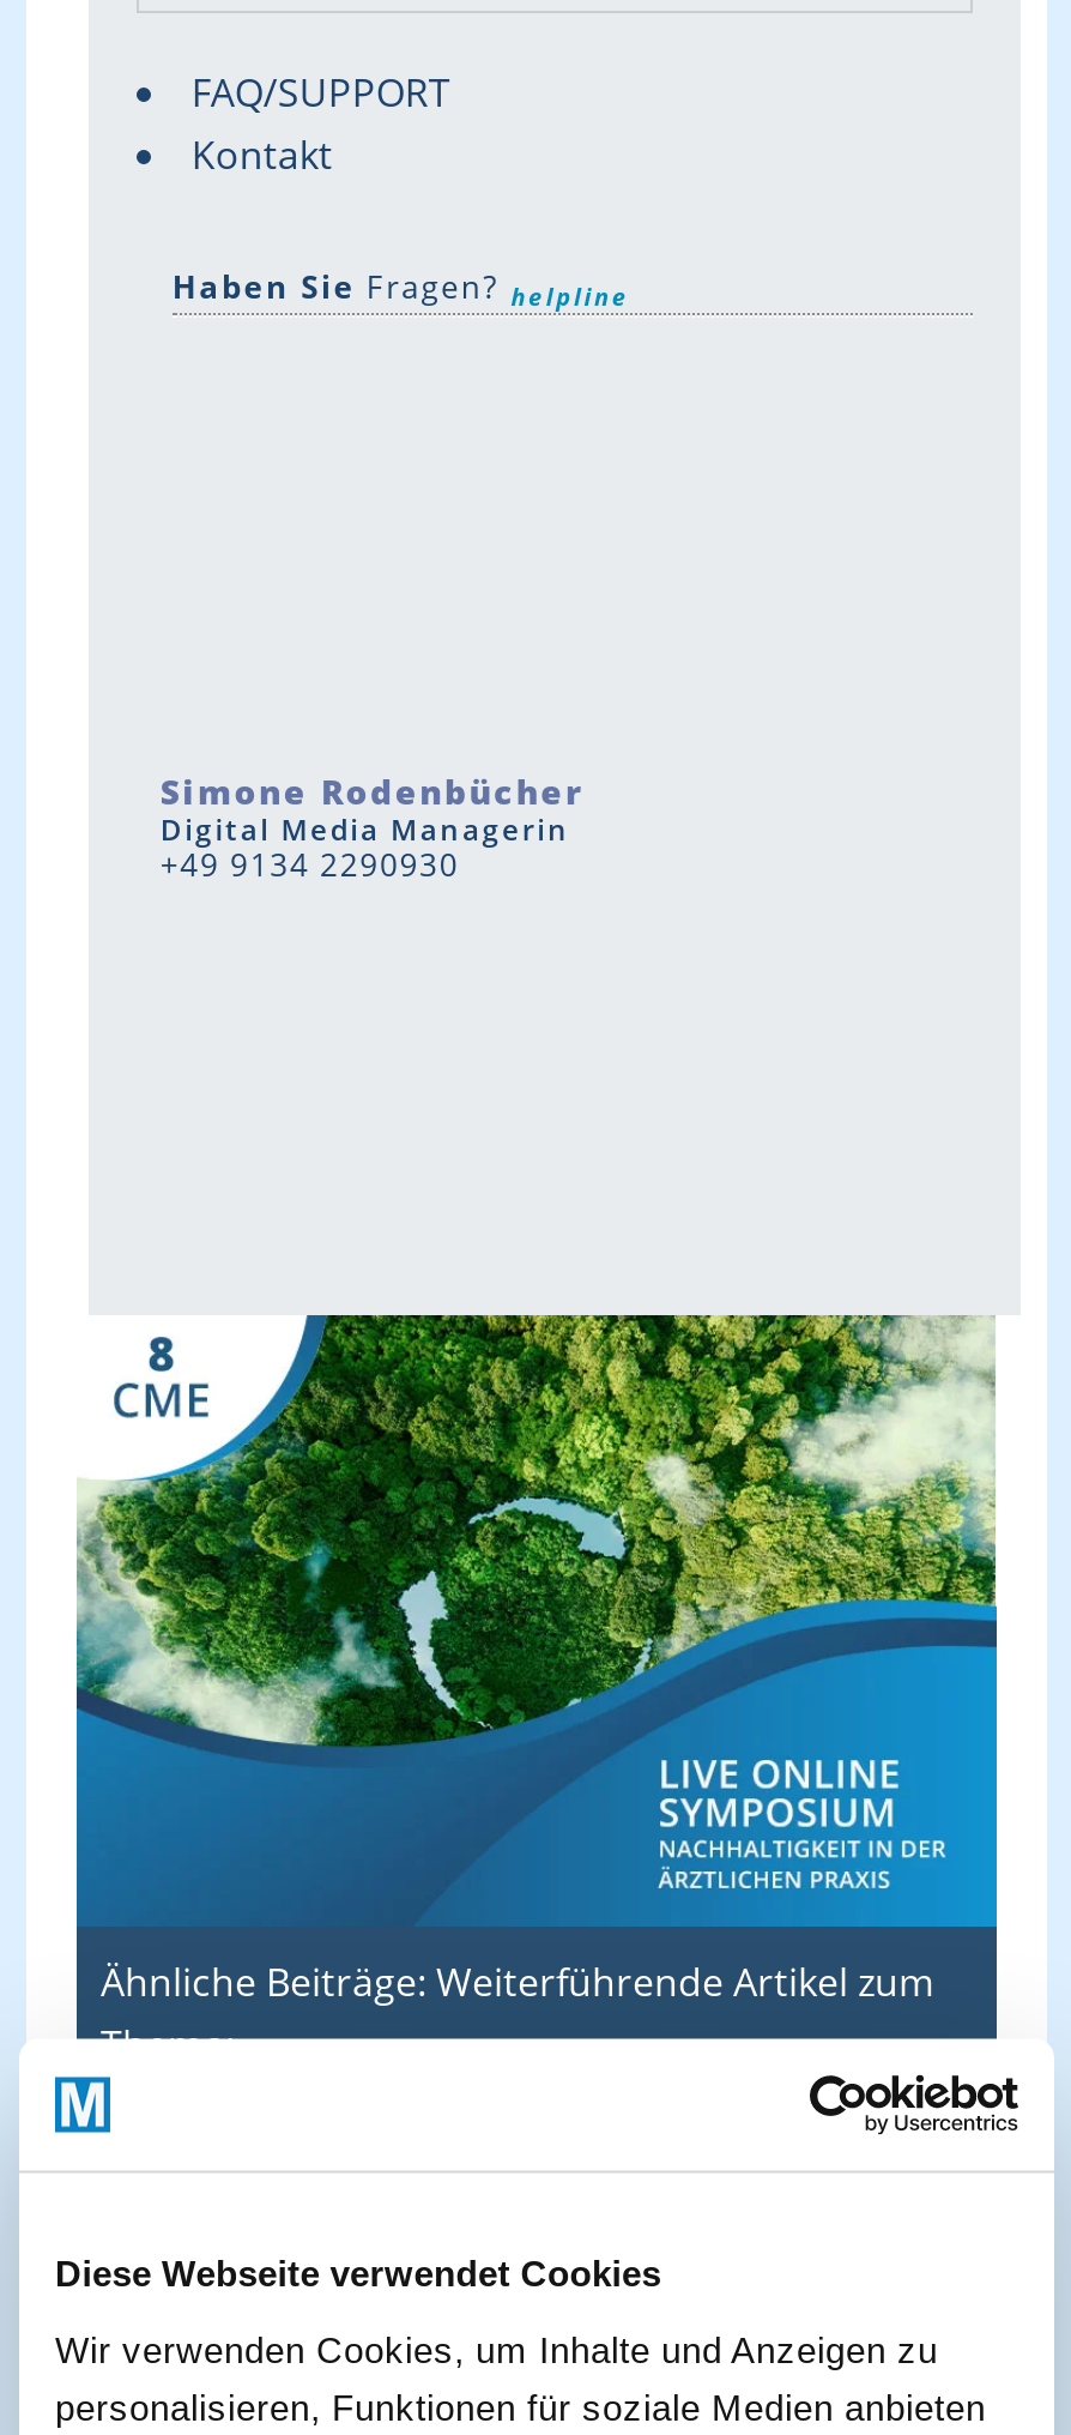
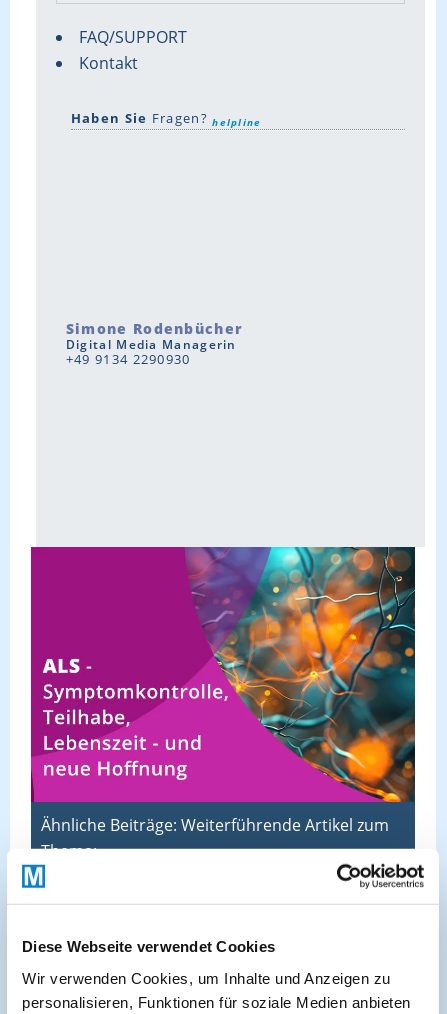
[74,1313,999,1929] [image] -> [30,546,416,803] [image]

